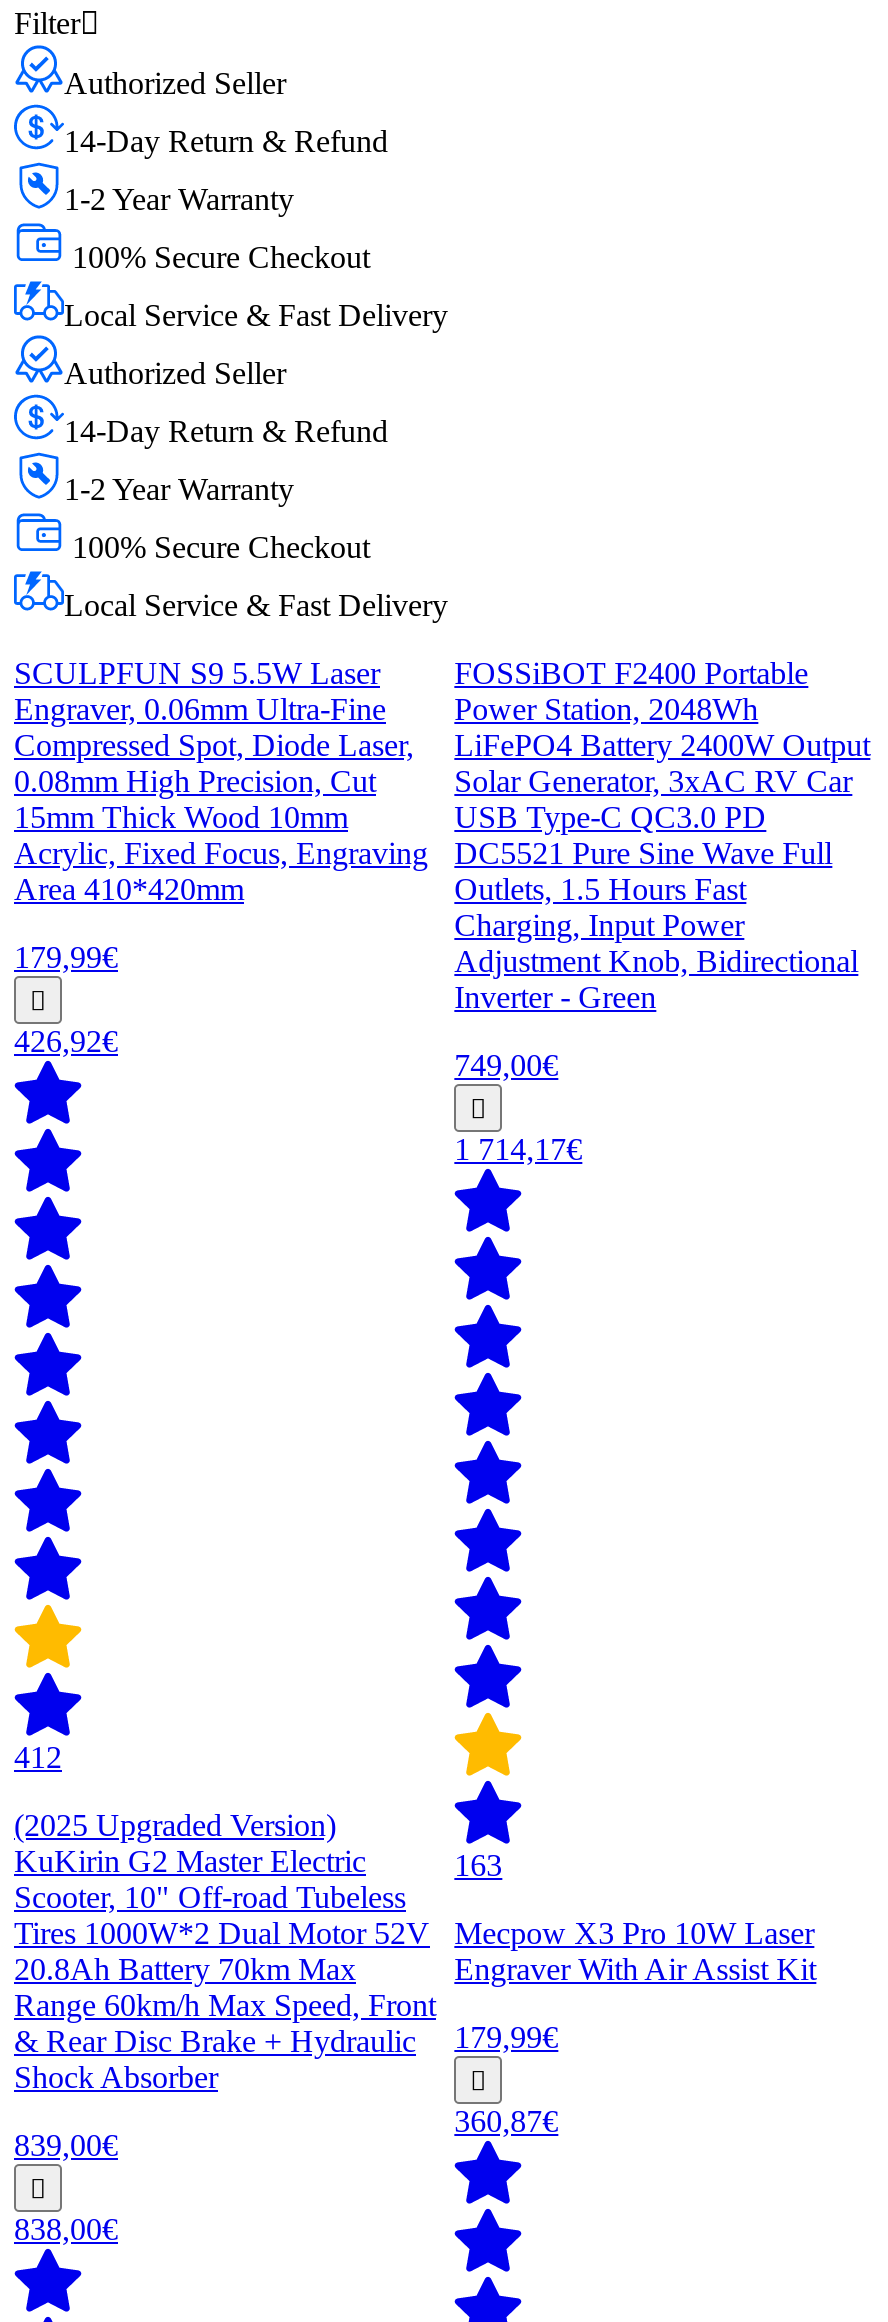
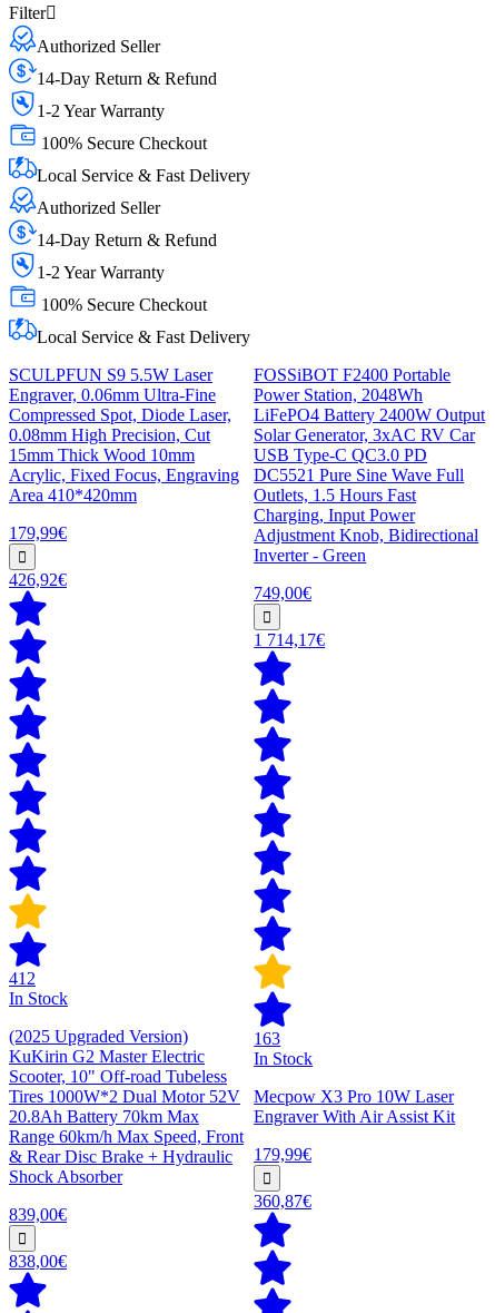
none -> [9,989,68,1008] In Stock
none -> [254,1049,313,1068] In Stock

